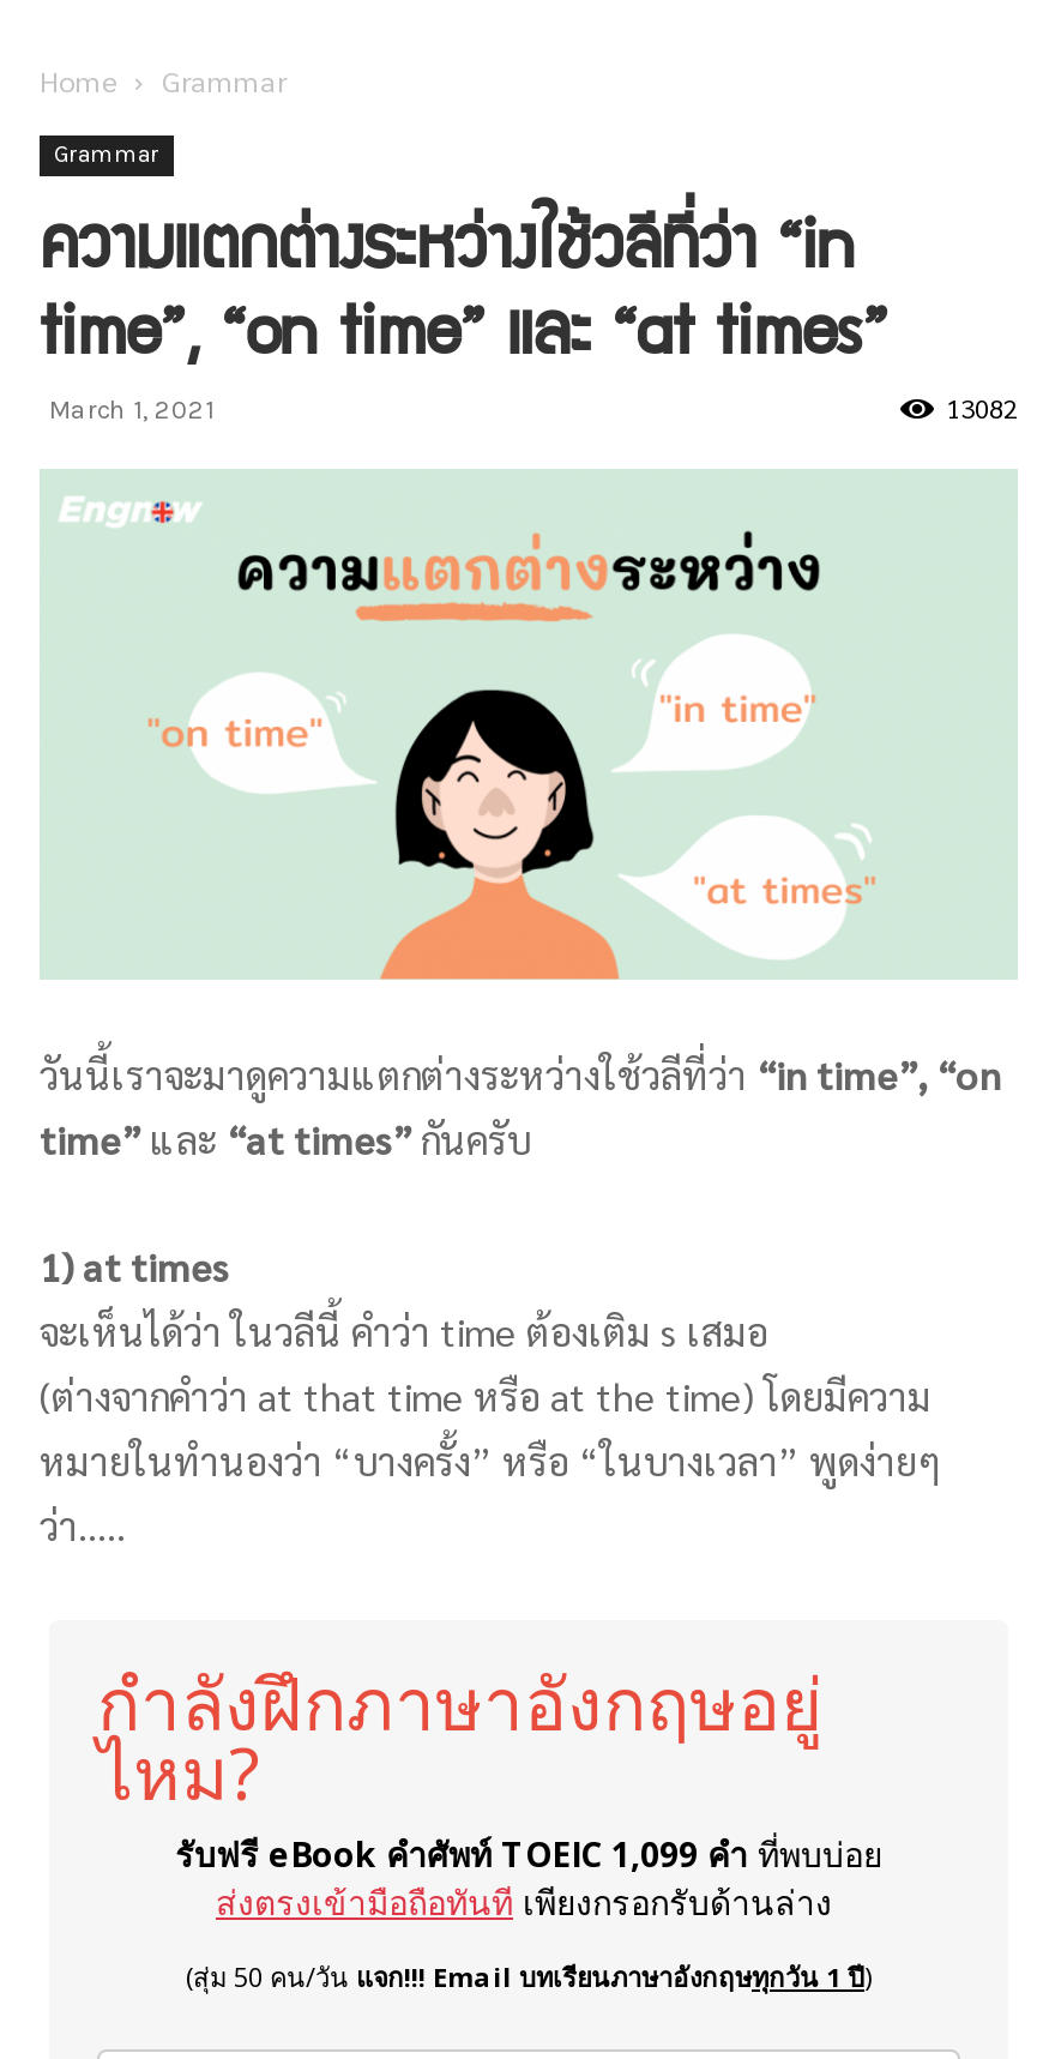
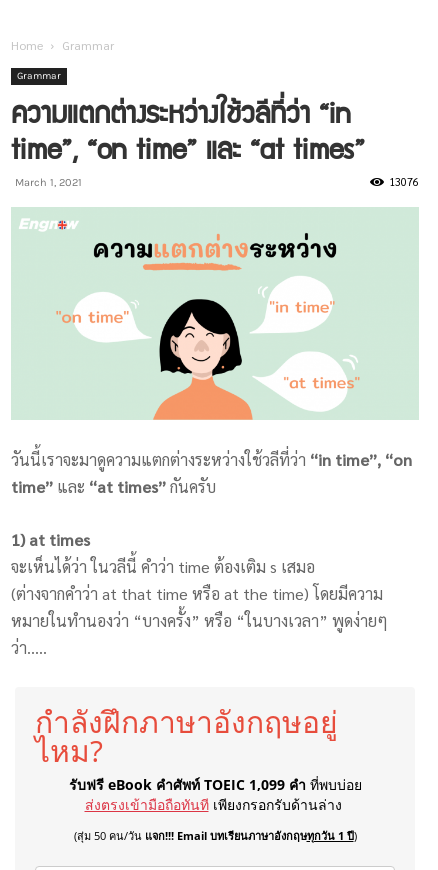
[946,390,1018,426] 13082 -> [389,174,419,189] 13076

